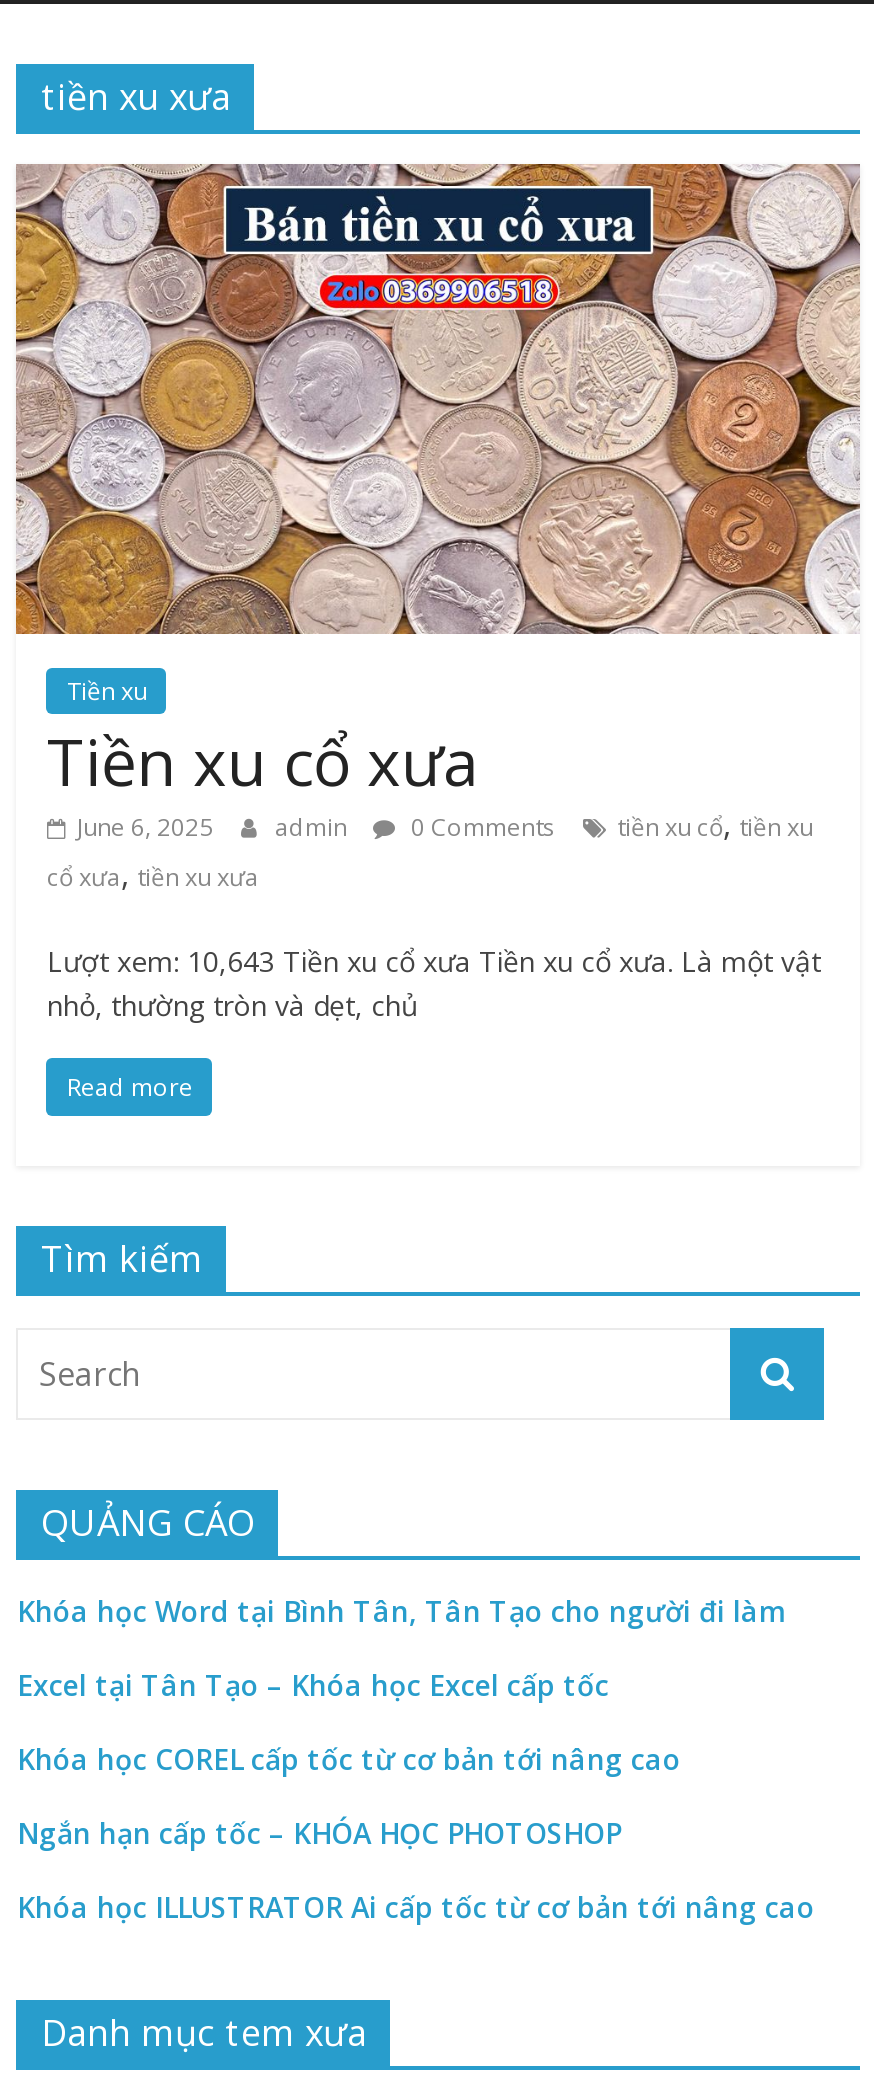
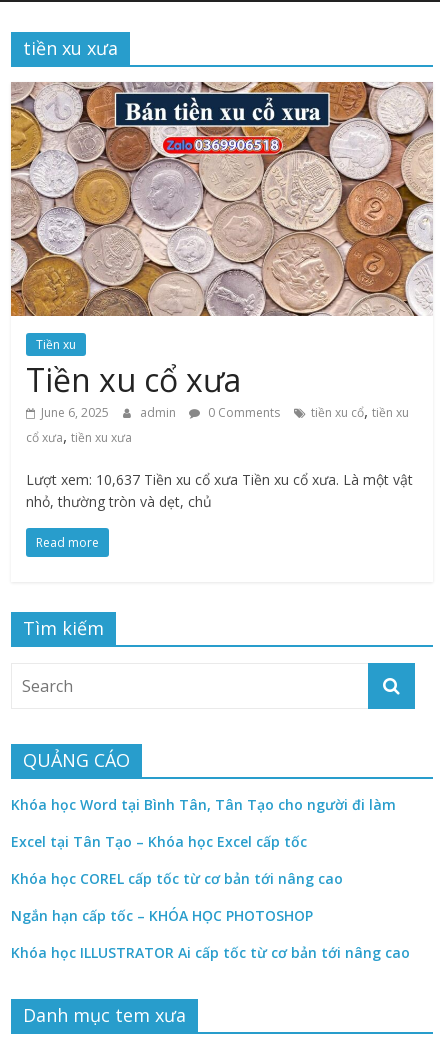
[47,942,821,980] Lượt xem: 10,643 Tiền xu cổ xưa Tiền xu cổ xưa. Là một vật -> [26,470,413,489] Lượt xem: 10,637 Tiền xu cổ xưa Tiền xu cổ xưa. Là một vật

